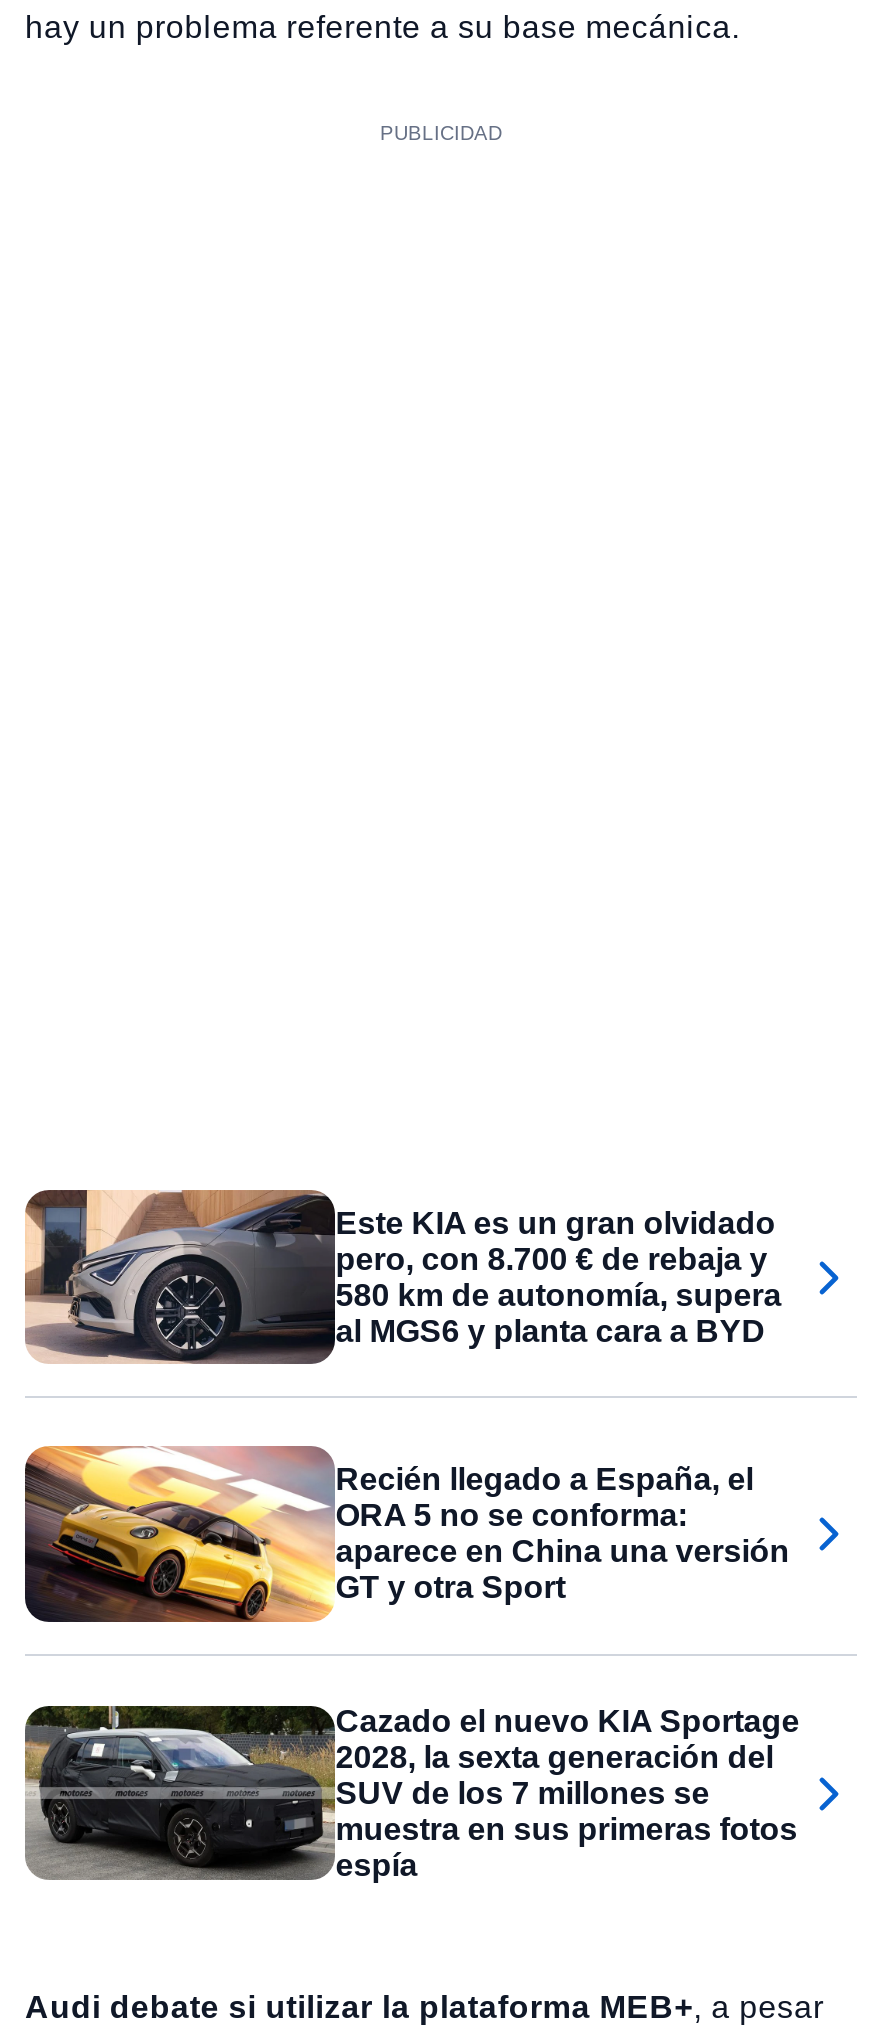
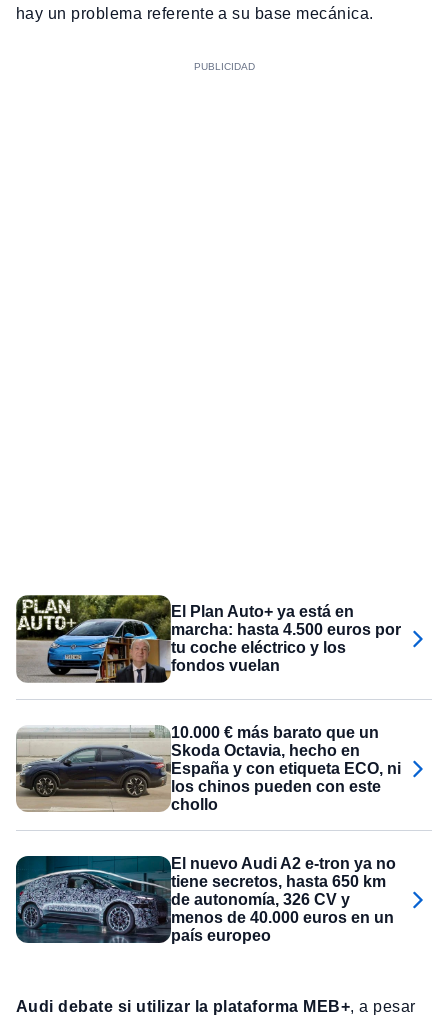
[25,1188,781,1364] [image] | Este KIA es un gran olvidado | pero, con 8.700 € de rebaja y | 580 km de autonomía, supera | al MGS6 y planta cara a BYD -> [15,594,401,683] [image] | El Plan Auto+ ya está en | marcha: hasta 4.500 euros por | tu coche eléctrico y los | fondos vuelan
[23,1444,789,1622] [image] | Recién llegado a España, el | ORA 5 no se conforma: | aparece en China una versión | GT y otra Sport -> [15,724,401,813] [image] | 10.000 € más barato que un | Skoda Octavia, hecho en | España y con etiqueta ECO, ni | los chinos pueden con este | chollo
[23,1704,799,1882] [image] | Cazado el nuevo KIA Sportage | 2028, la sexta generación del | SUV de los 7 millones se | muestra en sus primeras fotos | espía -> [15,855,396,944] [image] | El nuevo Audi A2 e-tron ya no | tiene secretos, hasta 650 km | de autonomía, 326 CV y | menos de 40.000 euros en un | país europeo

